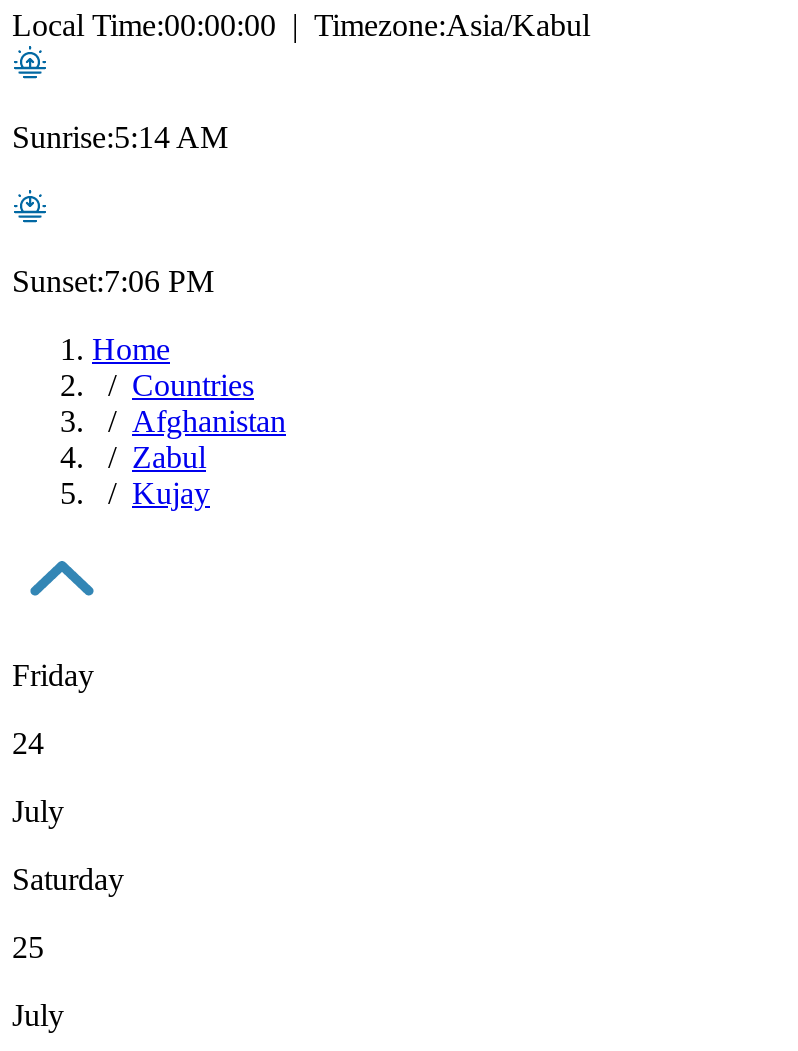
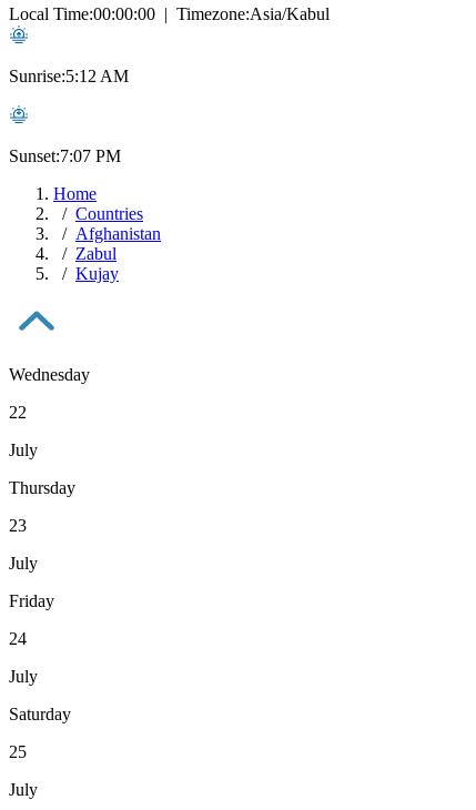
[12,120,228,154] Sunrise:5:14 AM -> [9,66,129,85] Sunrise:5:12 AM
[12,264,214,298] Sunset:7:06 PM -> [9,146,121,165] Sunset:7:07 PM
none -> [9,365,90,572] Wednesday | 22 | July | Thursday | 23 | July

